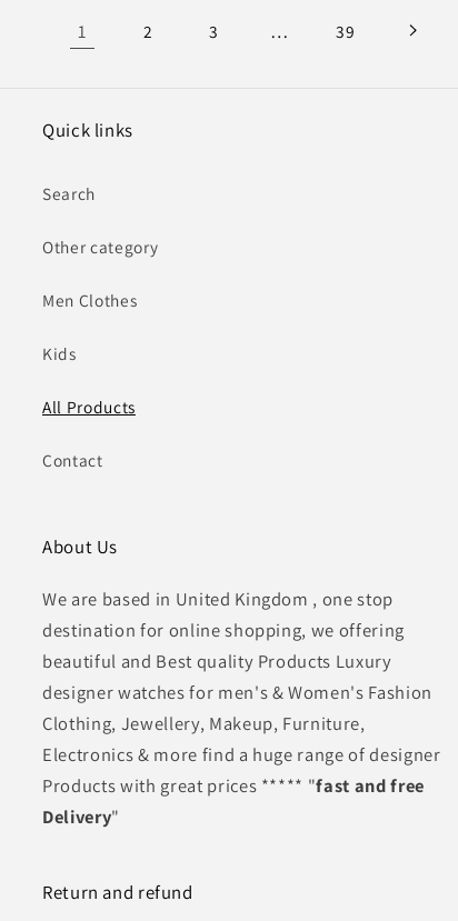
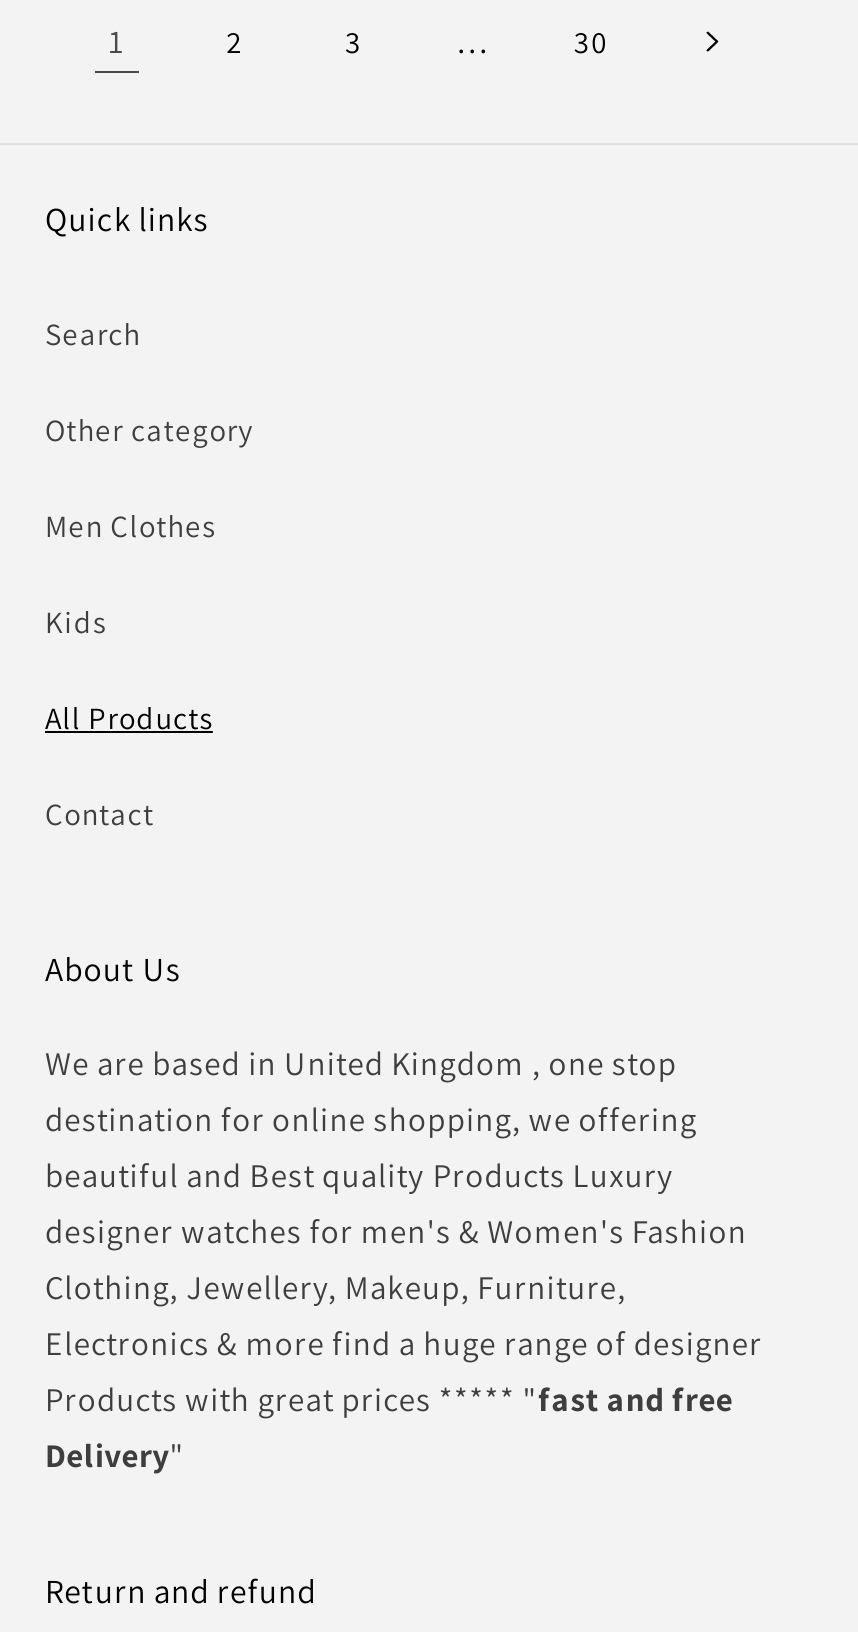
[336,20,356,42] 39 -> [574,21,609,61] 30

